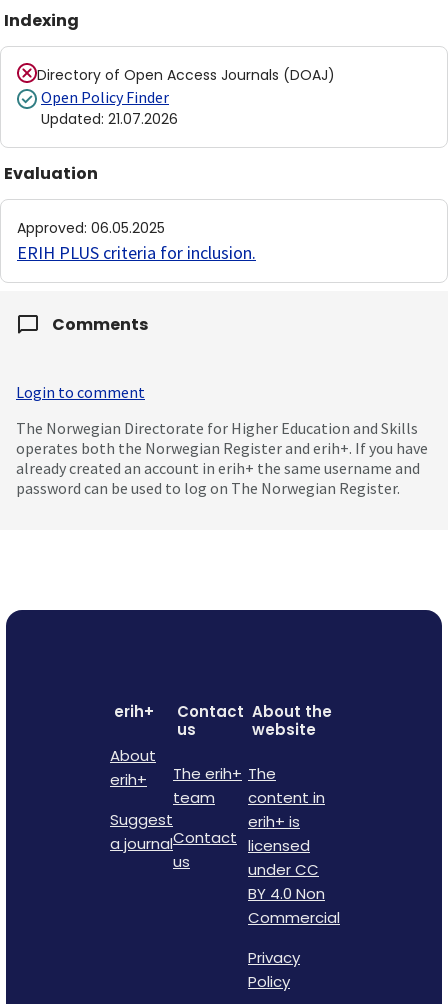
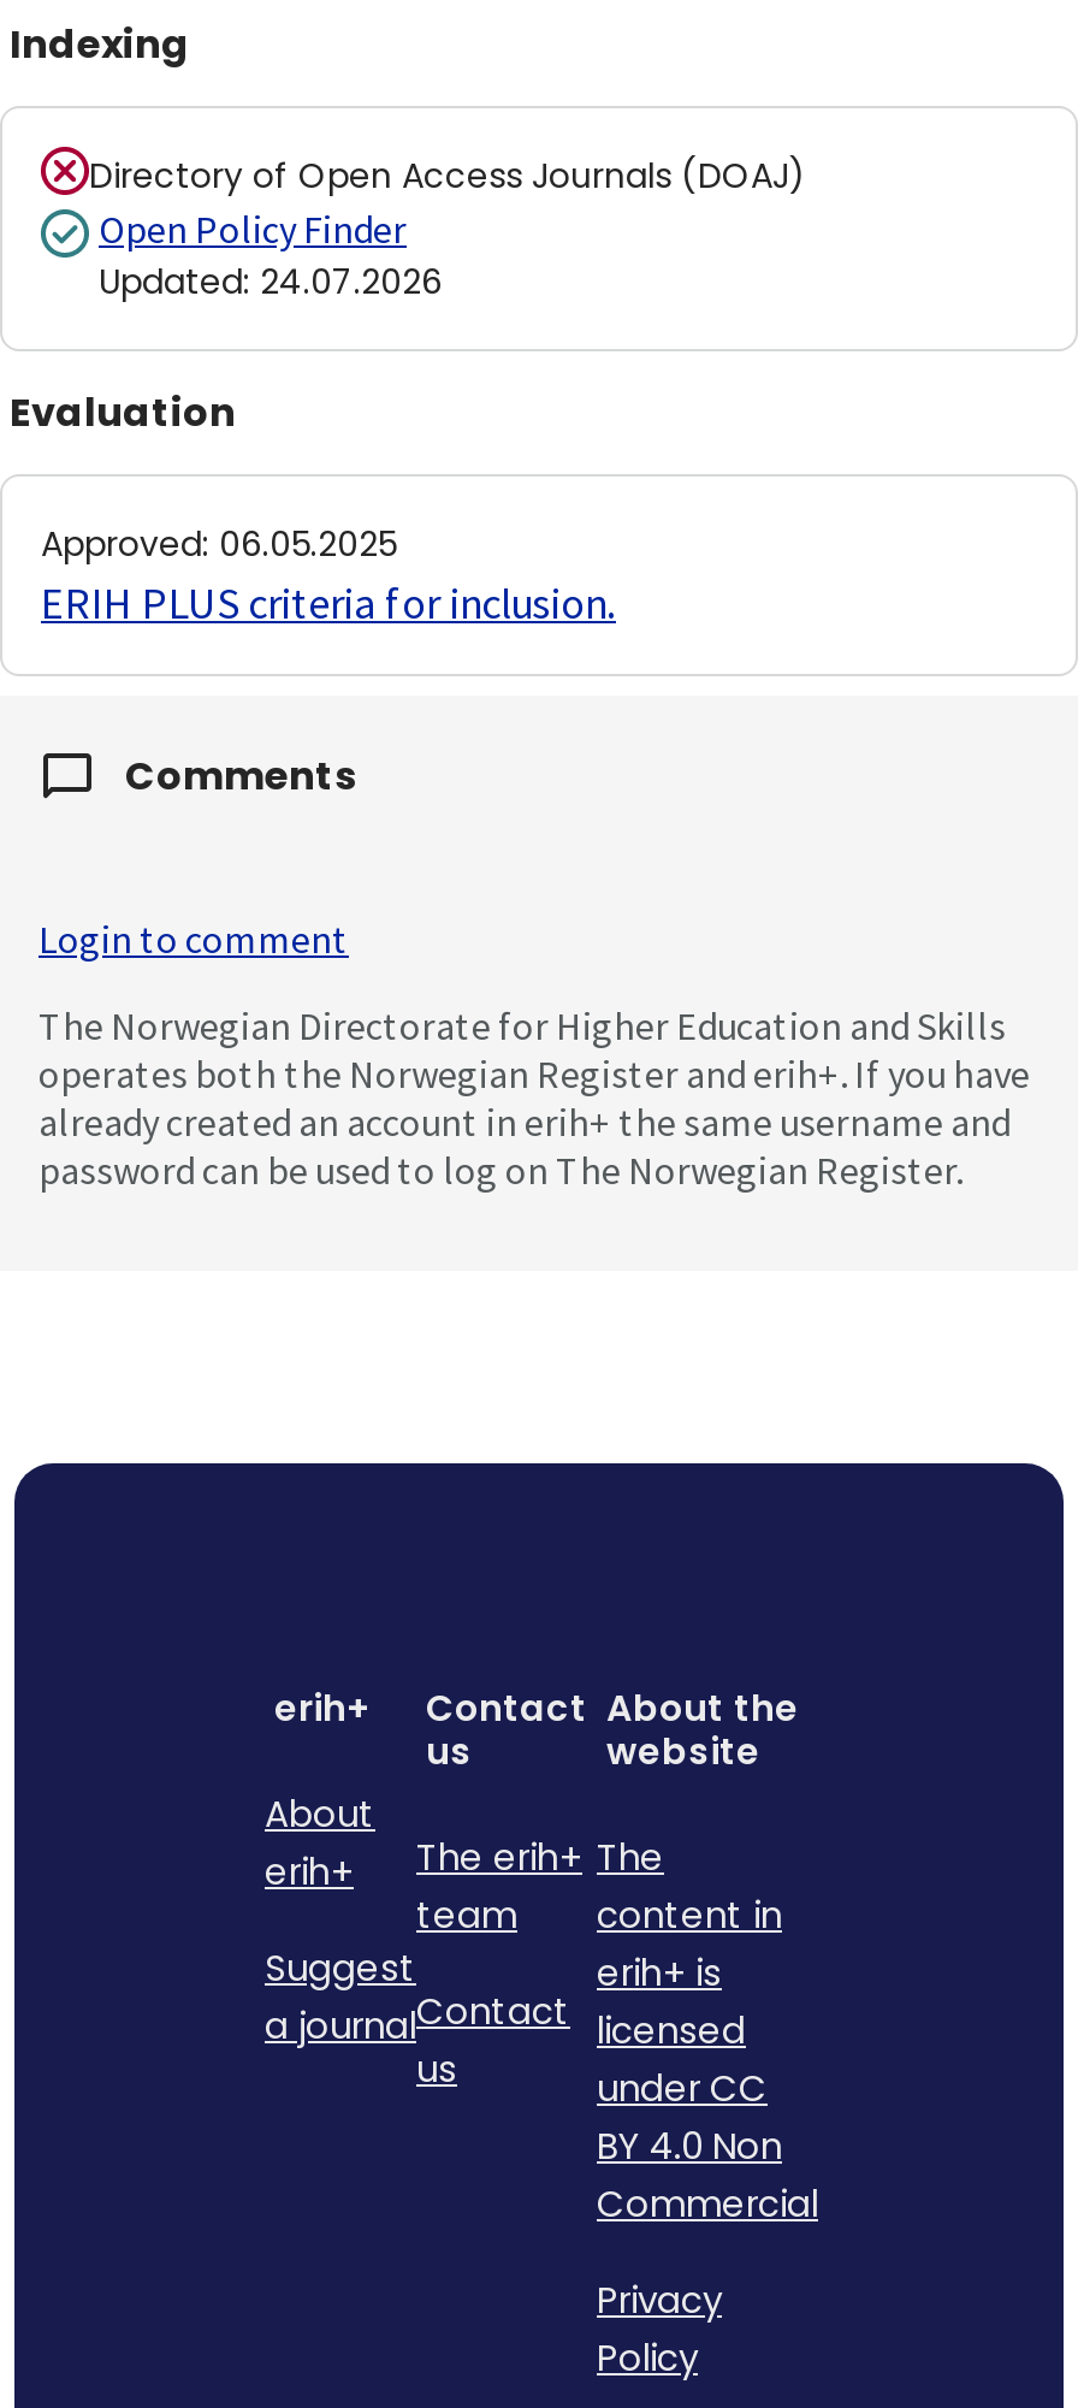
[41,109,178,129] Updated: 21.07.2026 -> [99,258,443,306] Updated: 24.07.2026

